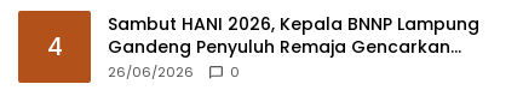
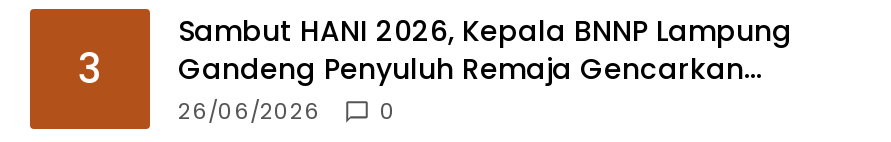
[47,29,450,63] 4 Gandeng Penyuluh Remaja Gencarkan -> [78,40,744,96] 3 Gandeng Penyuluh Remaja Gencarkan

